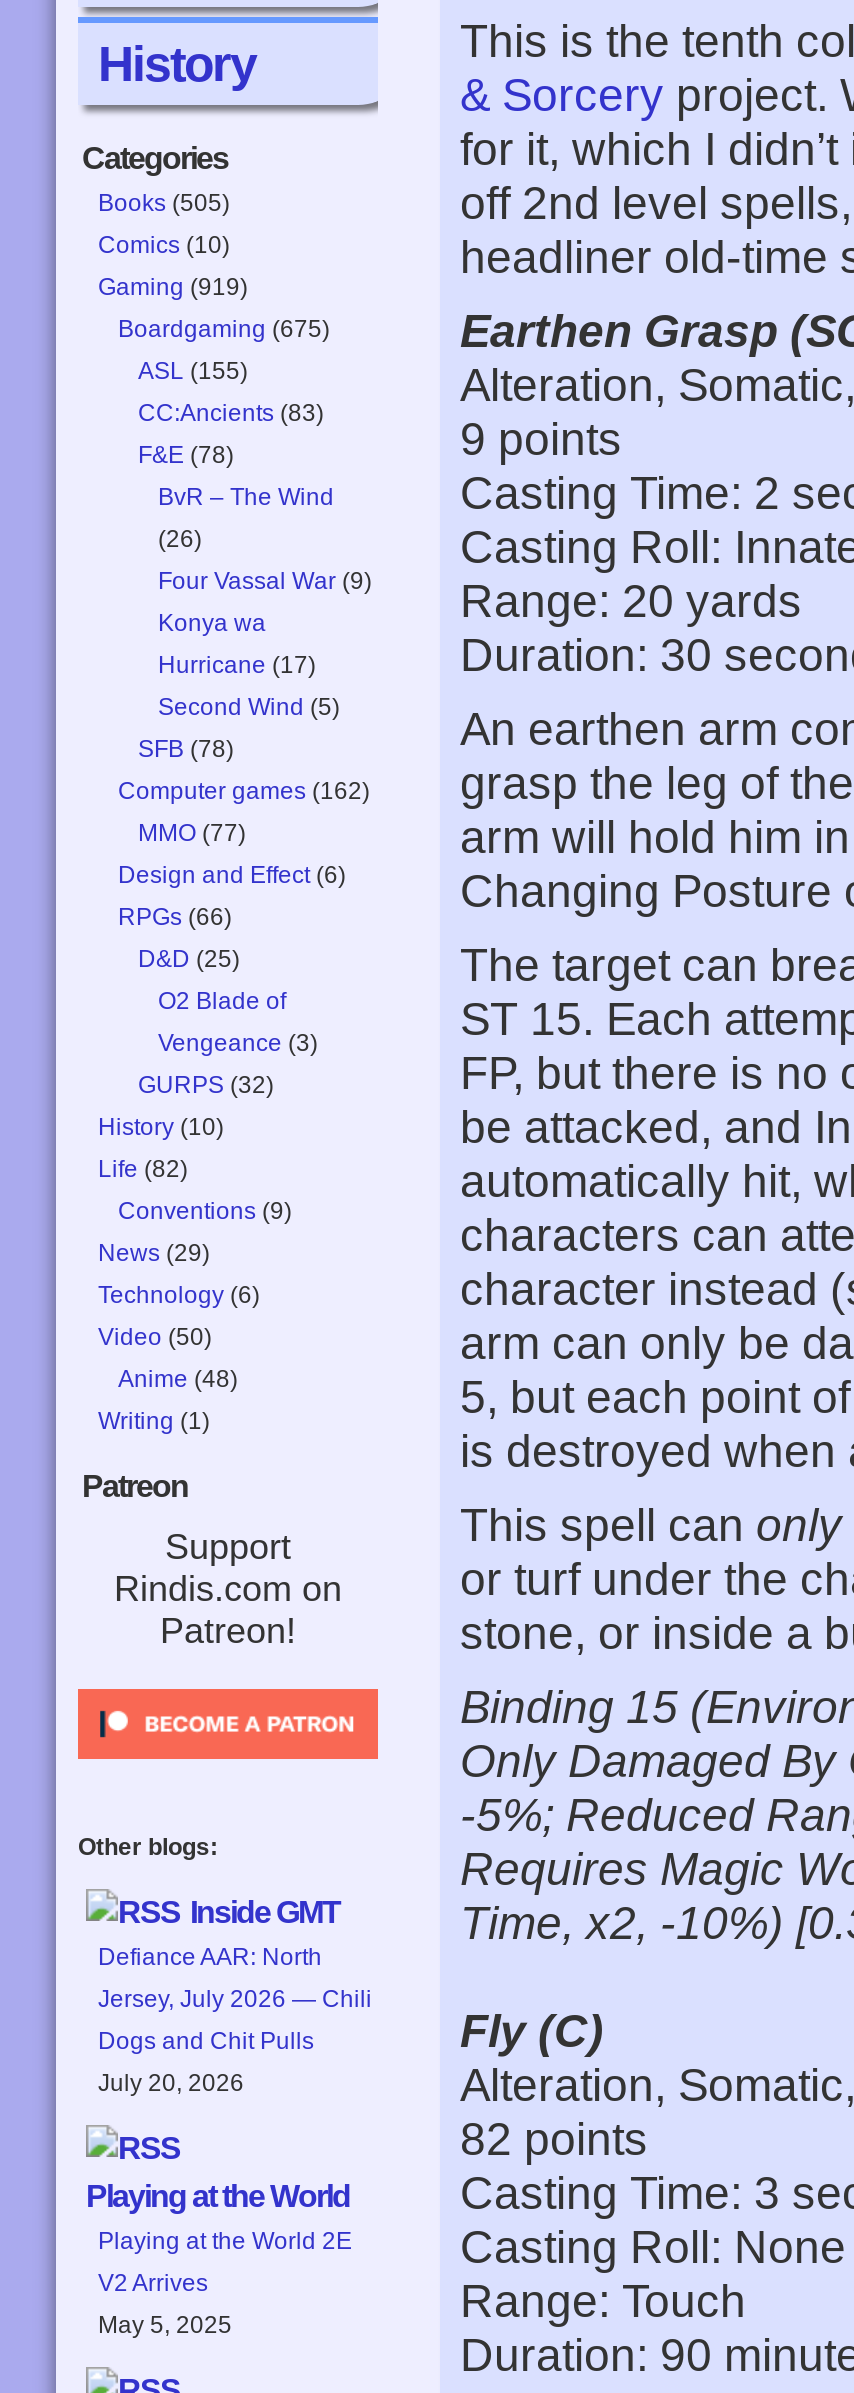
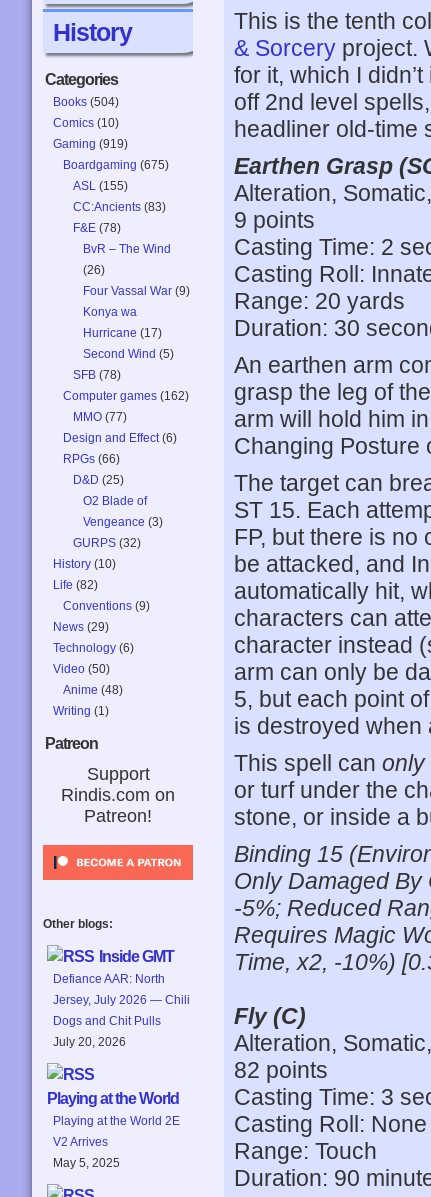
[98,189,230,217] Books (505) -> [53,95,119,109] Books (504)

